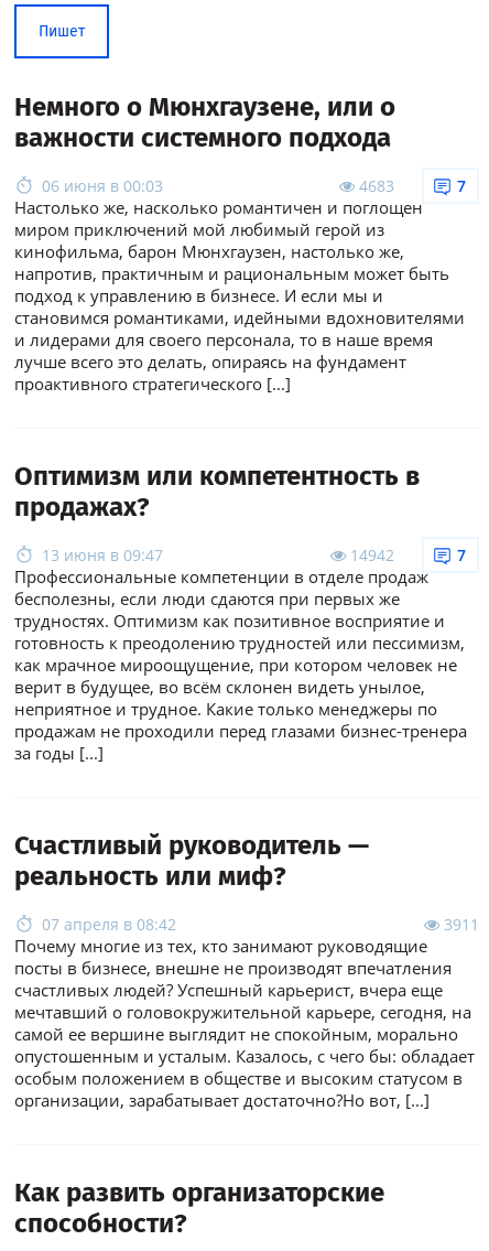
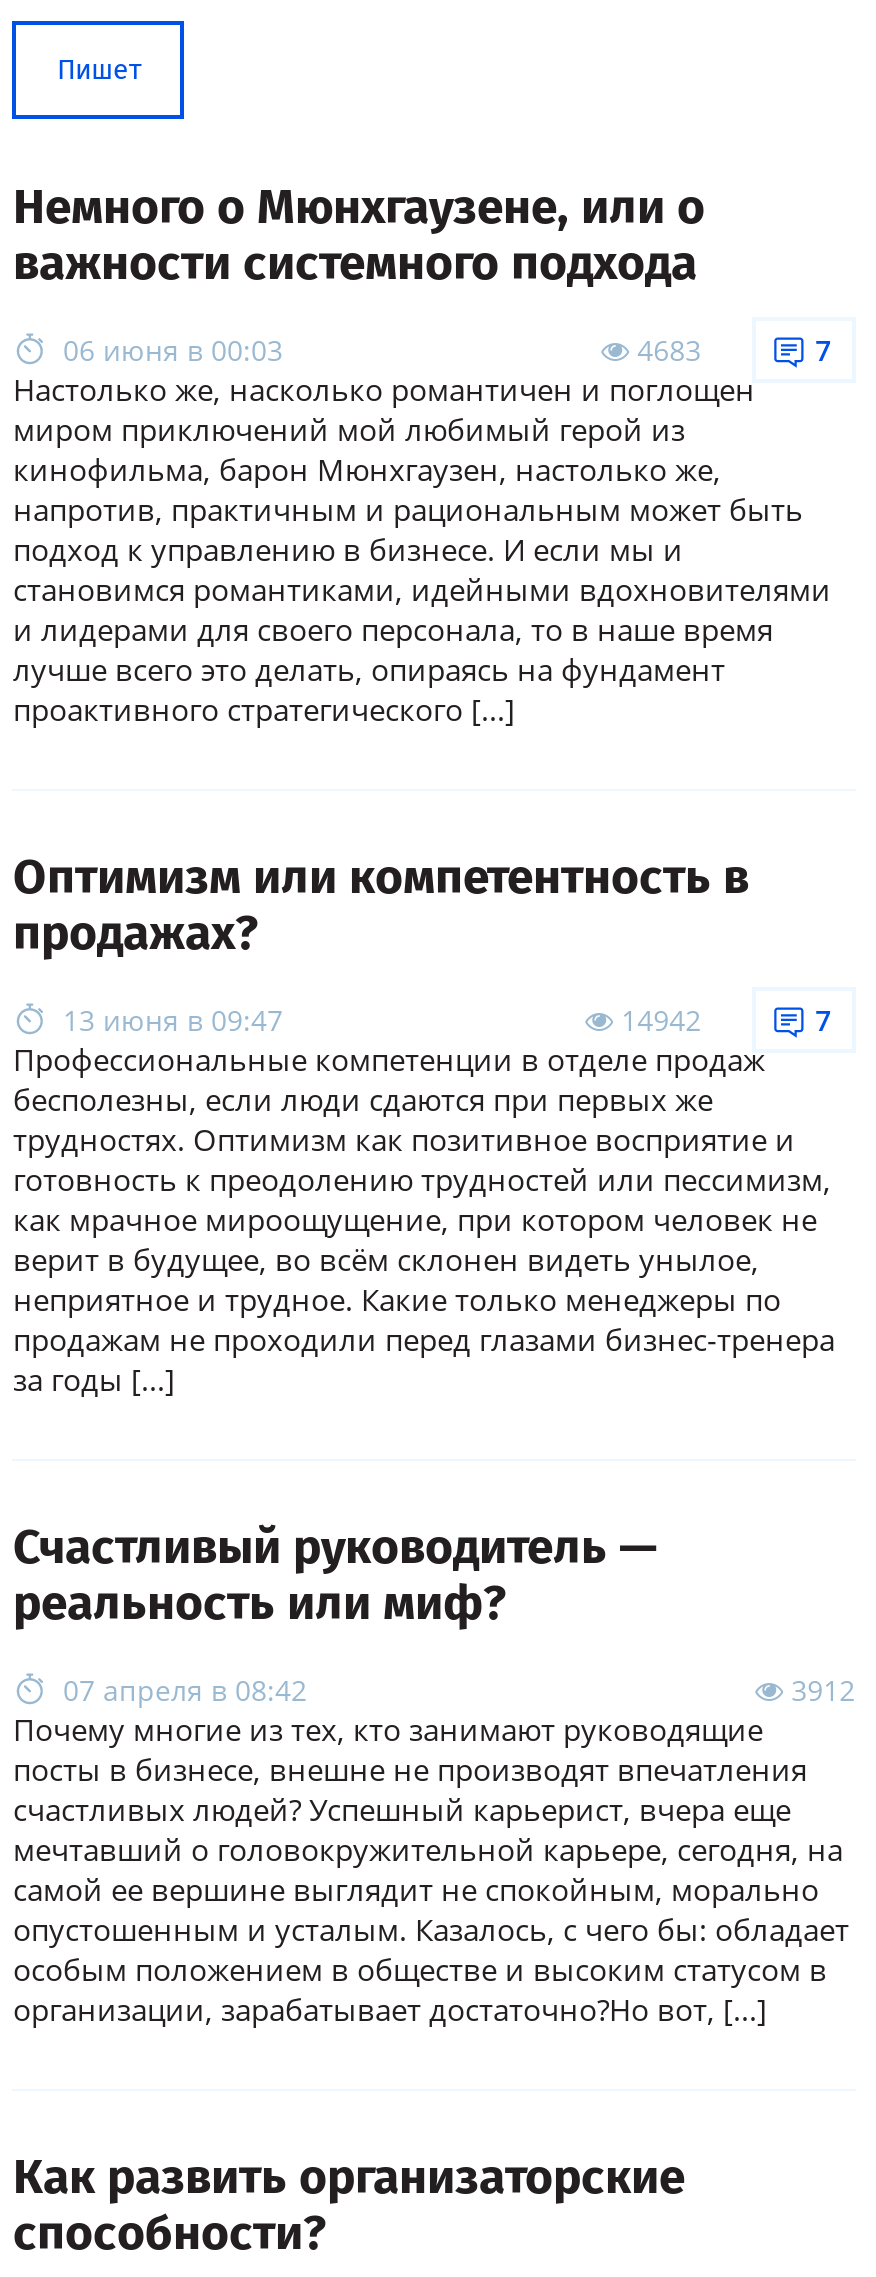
[439,914,479,935] 3911 -> [783,1671,855,1709] 3912

